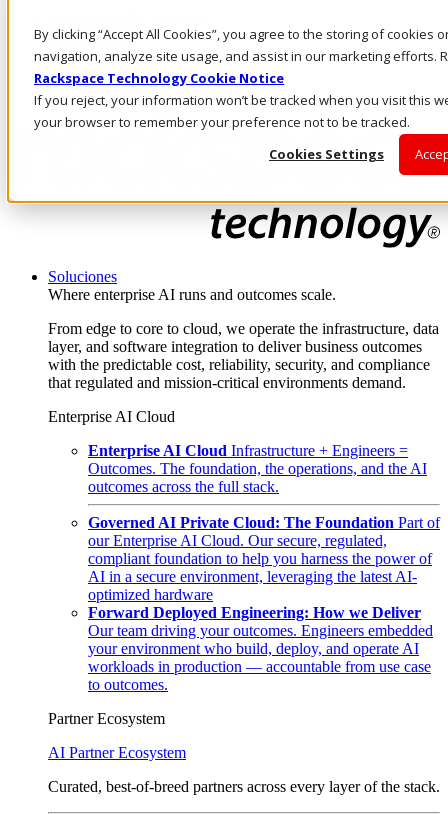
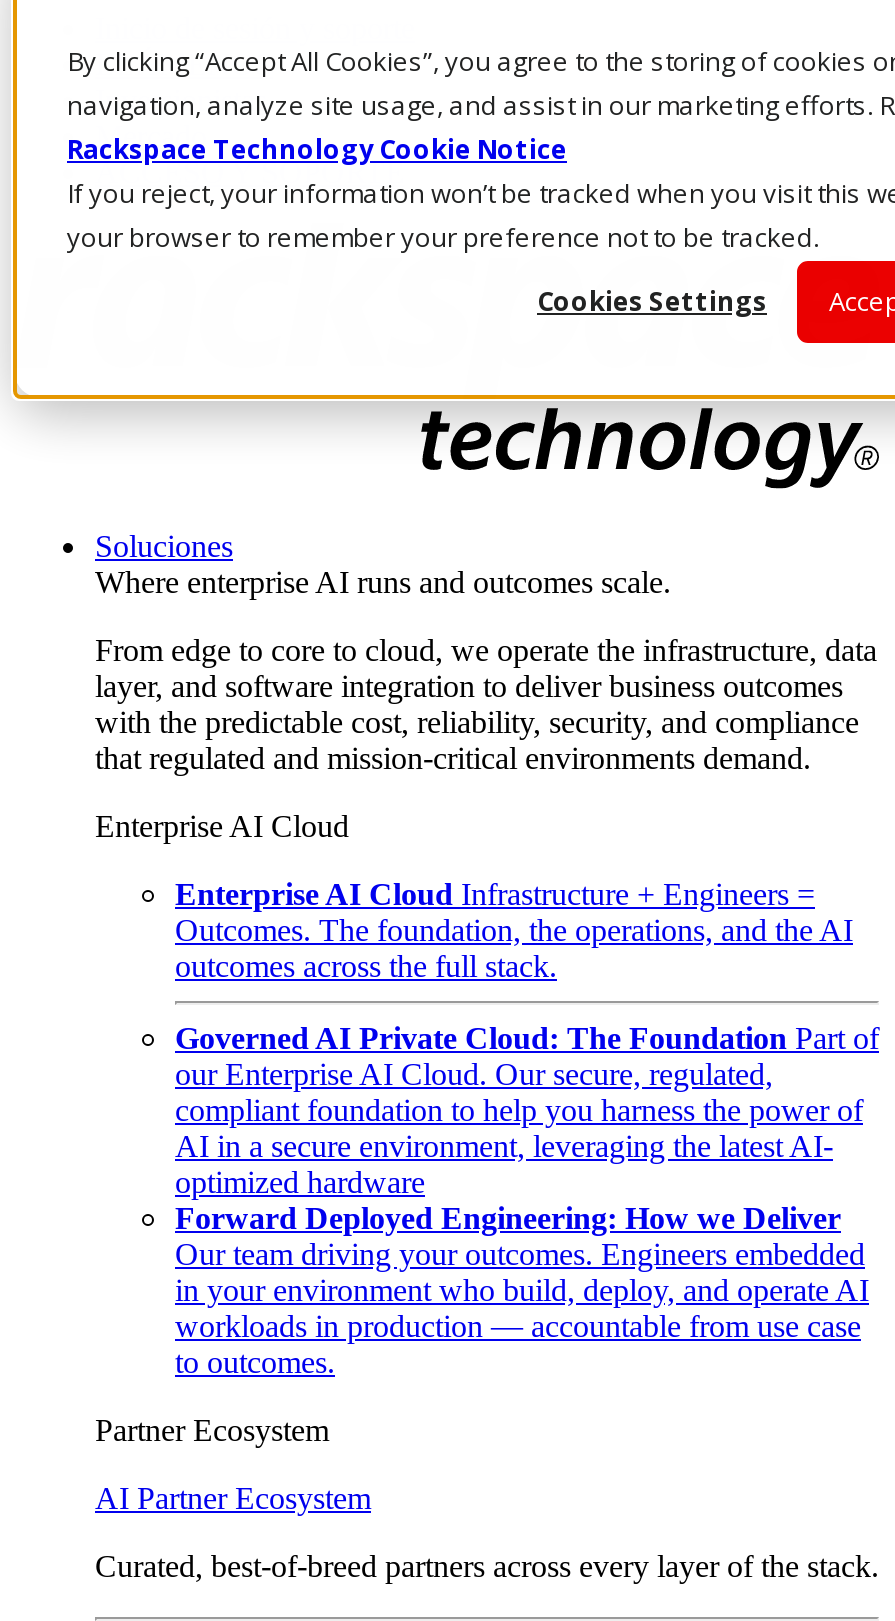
[88,640,419,657] your environment who build, deploy, and operate AI -> [175,1273,869,1307] in your environment who build, deploy, and operate AI

